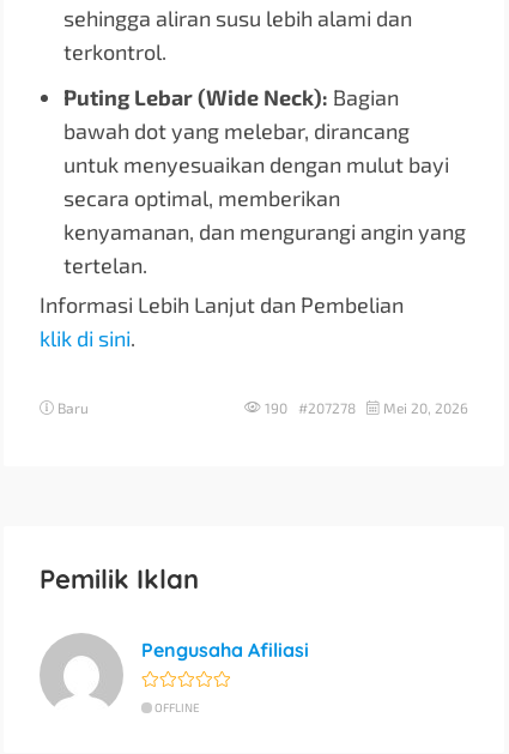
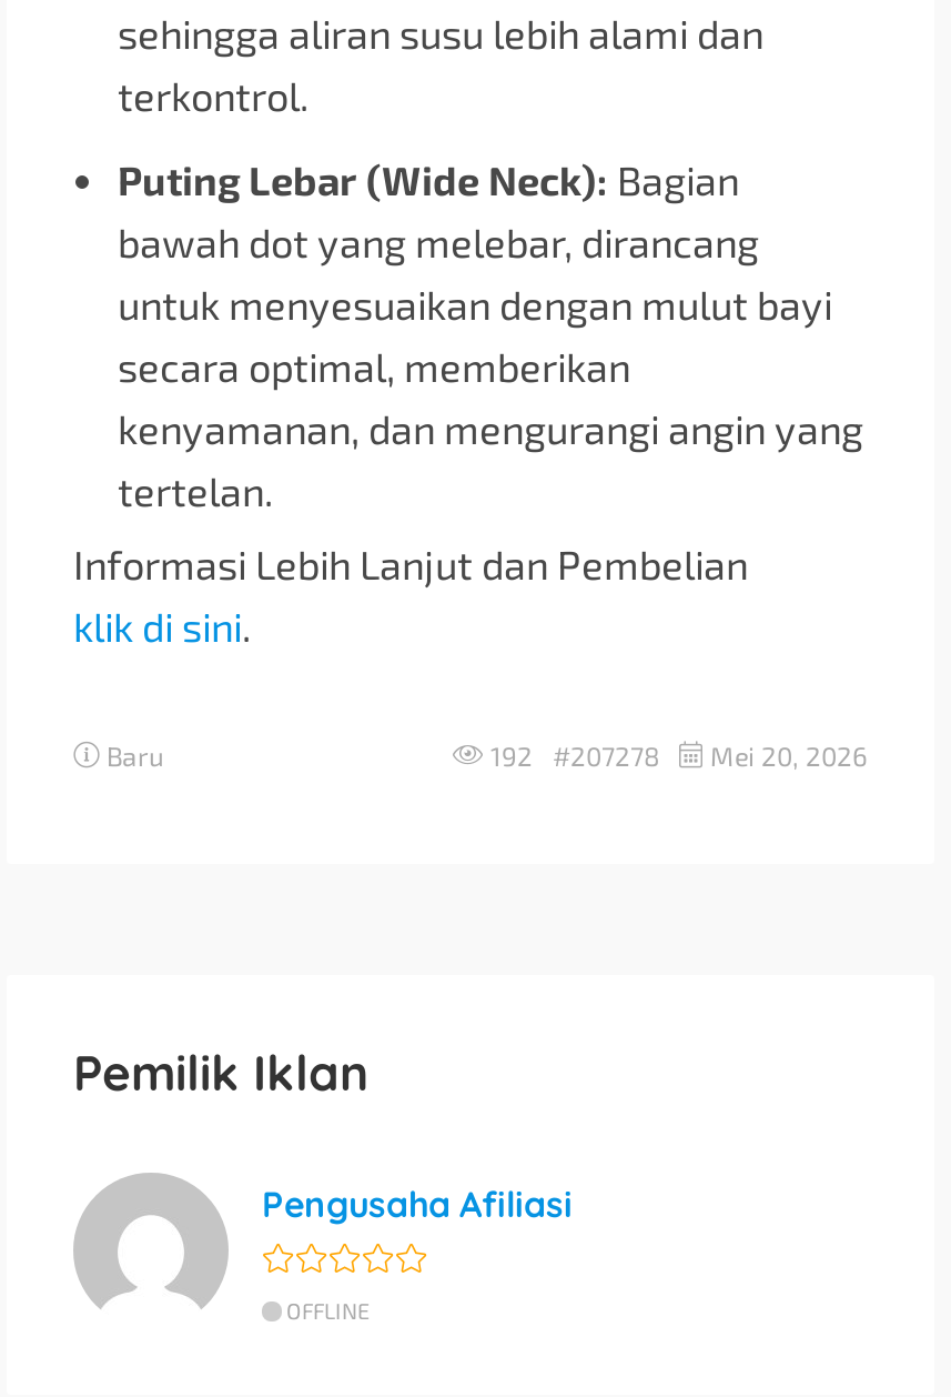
[261,400,468,416] 190 #207278 Mei 20, 2026 -> [484,740,868,771] 192 #207278 Mei 20, 2026

